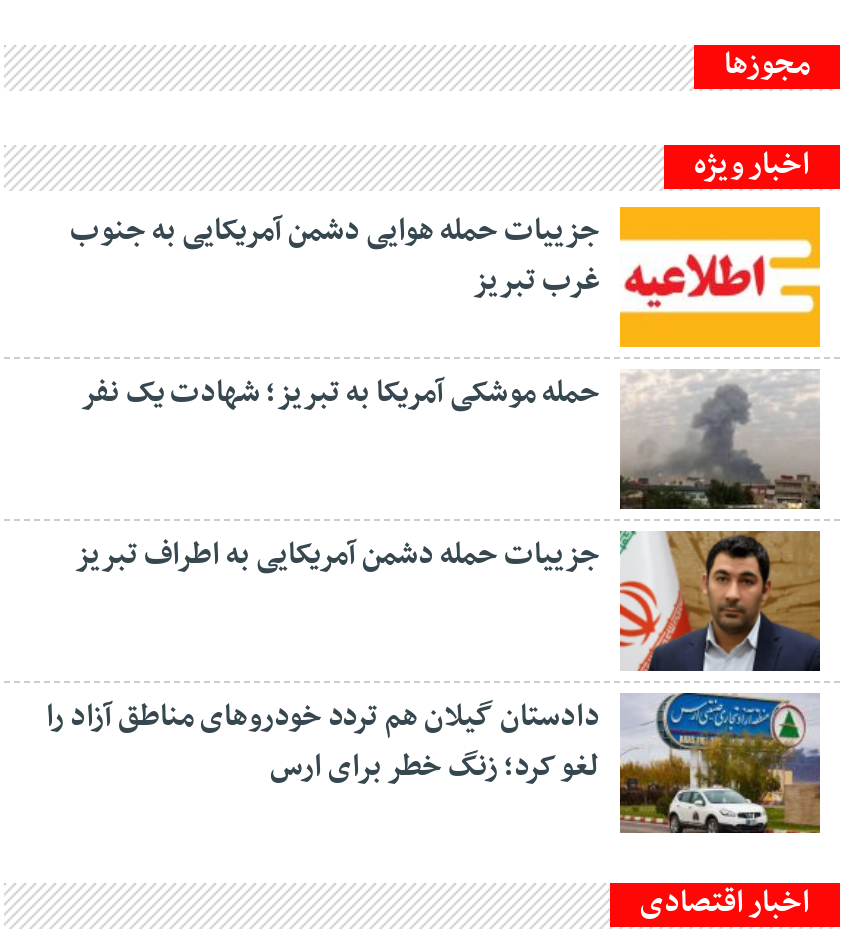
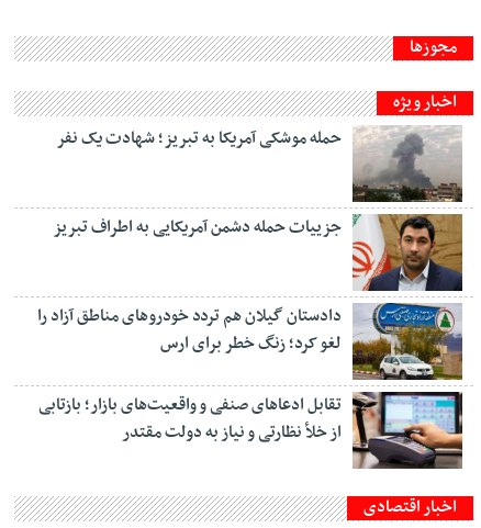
[70,205,822,349] [image] | جزییات حمله هوایی دشمن آمریکایی به جنوب | غرب تبریز -> none
moved [46,361,826,837] -> [37,121,466,382]: [image] | حمله موشکی آمریکا به تبریز؛ شهادت یک نفر | جزییات حمله دشمن آمریکایی به اطراف تبریز | دادستان گیلان هم تردد خودروهای مناطق آزاد را | لغو کرد؛ زنگ خطر برای ارس
none -> [38,391,463,470] [image] | تقابل ادعاهای صنفی و واقعیت‌های بازار؛ بازتابی | از خلأ نظارتی و نیاز به دولت مقتدر

